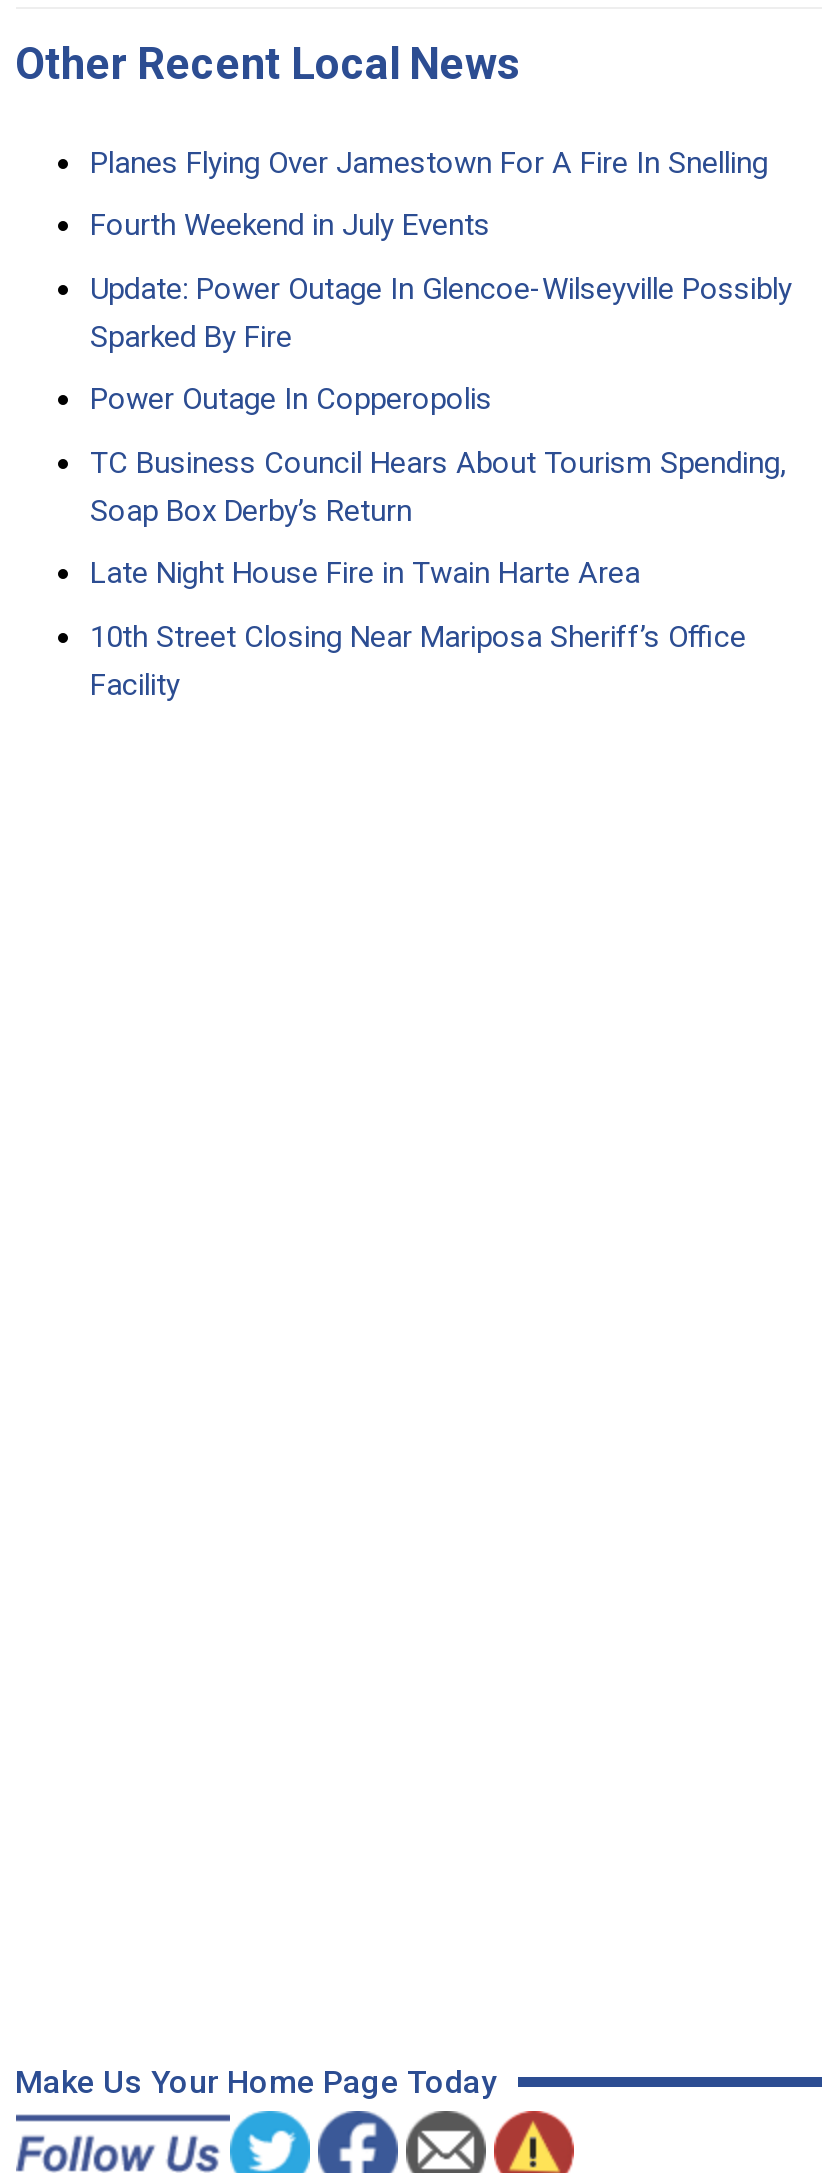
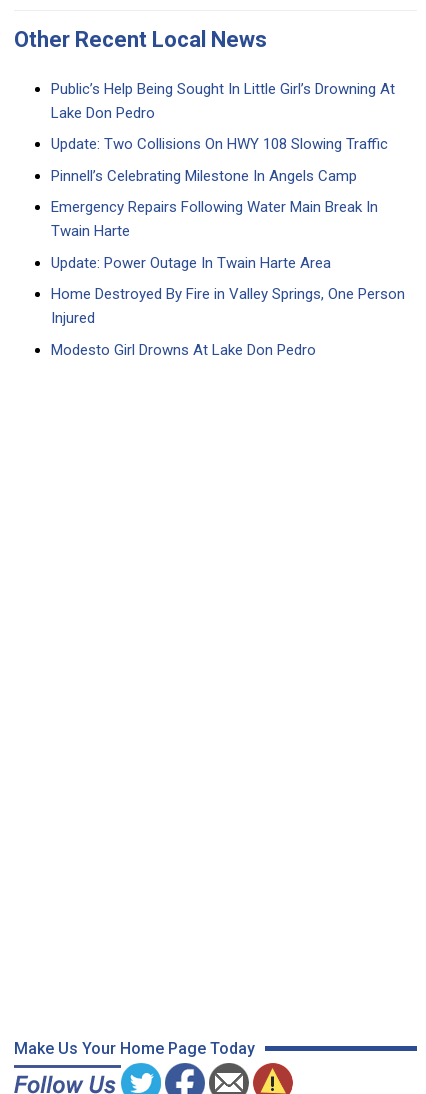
[90,144,768,180] Planes Flying Over Jamestown For A Fire In Snelling -> [51,80,395,122] Public’s Help Being Sought In Little Girl’s Drowning At | Lake Don Pedro
[90,207,490,243] Fourth Weekend in July Events -> [51,135,388,153] Update: Two Collisions On HWY 108 Slowing Traffic
[90,270,792,354] Update: Power Outage In Glencoe-Wilseyville Possibly | Sparked By Fire -> [51,167,357,185] Pinnell’s Celebrating Milestone In Angels Camp
[90,381,492,417] Power Outage In Copperopolis -> [51,198,378,240] Emergency Repairs Following Water Main Break In | Twain Harte
[90,444,786,528] TC Business Council Hears About Tourism Spending, | Soap Box Derby’s Return -> [51,254,331,272] Update: Power Outage In Twain Harte Area
[90,555,640,591] Late Night House Fire in Twain Harte Area -> [51,285,405,327] Home Destroyed By Fire in Valley Springs, One Person | Injured
[90,618,746,702] 10th Street Closing Near Mariposa Sheriff’s Office | Facility -> [51,341,316,359] Modesto Girl Drowns At Lake Don Pedro

